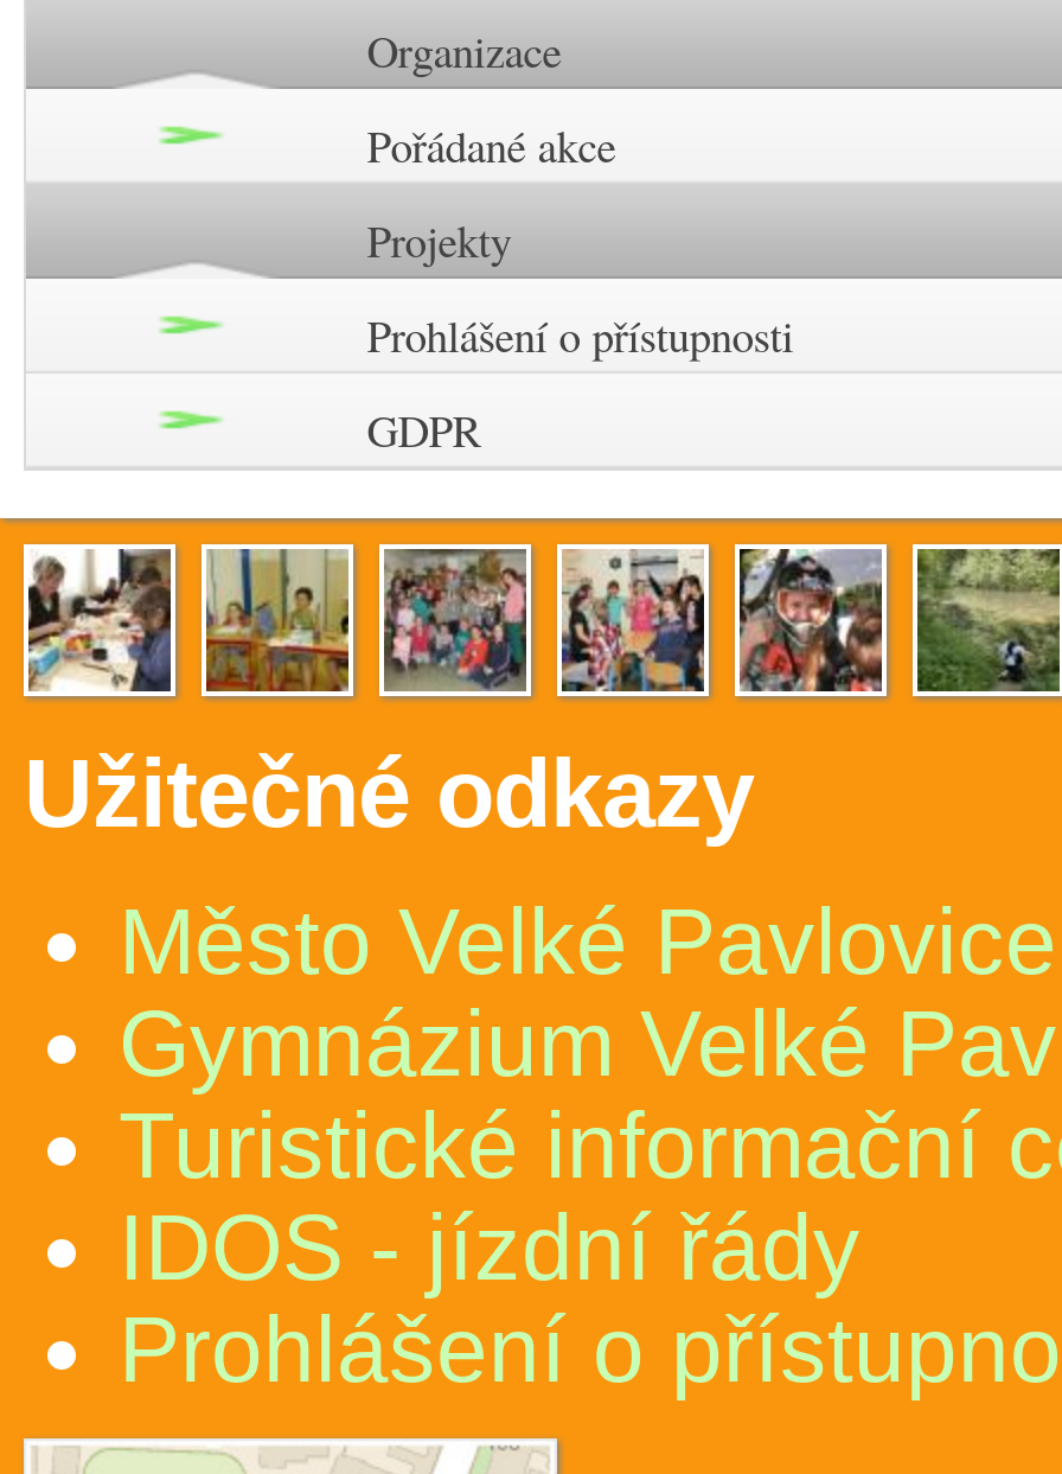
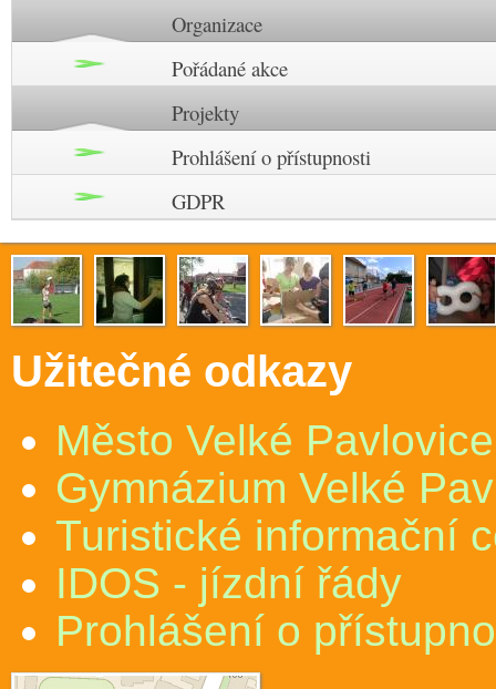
[26,549,171,694] [image] -> [13,257,80,325] [image]
[204,547,351,691] [image] -> [95,256,164,325] [image]
[384,547,526,691] [image] -> [179,256,247,323] [image]
[562,549,706,691] [image] -> [261,256,330,325] [image]
[737,547,882,694] [image] -> [344,256,413,325] [image]
[917,547,1055,691] [image] -> [427,256,493,323] [image]

